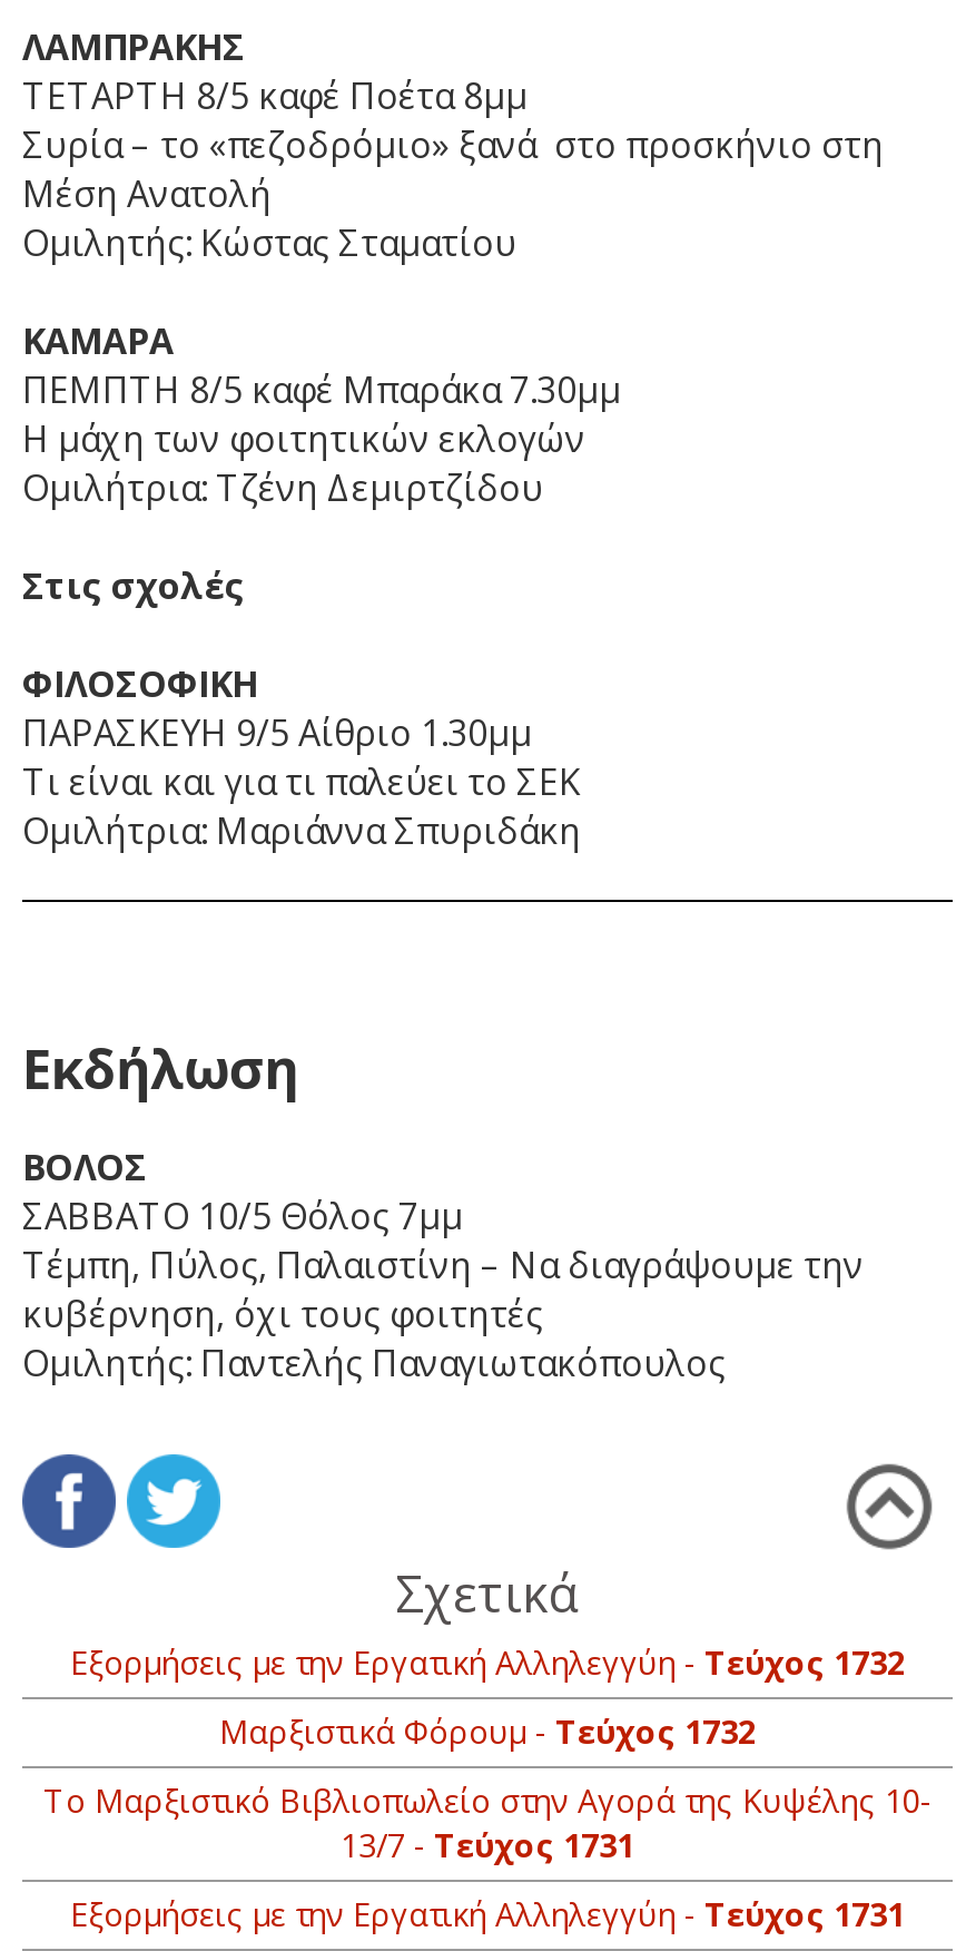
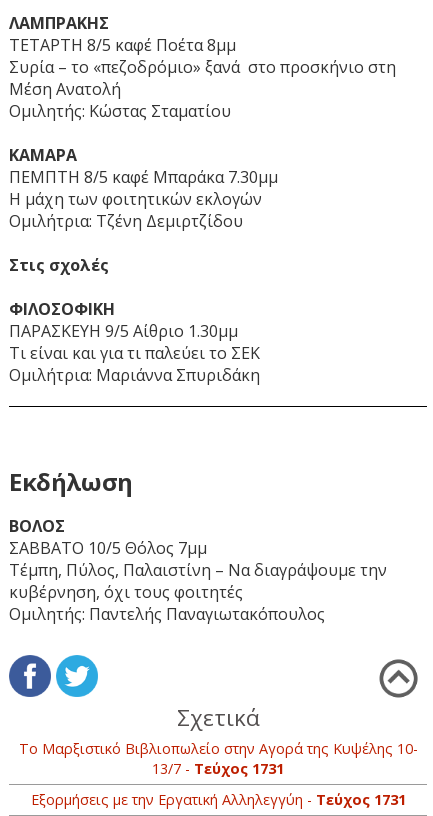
[70,1642,905,1754] Εξορμήσεις με την Εργατική Αλληλεγγύη - Τεύχος 1732 | Μαρξιστικά Φόρουμ - Τεύχος 1732 -> none

